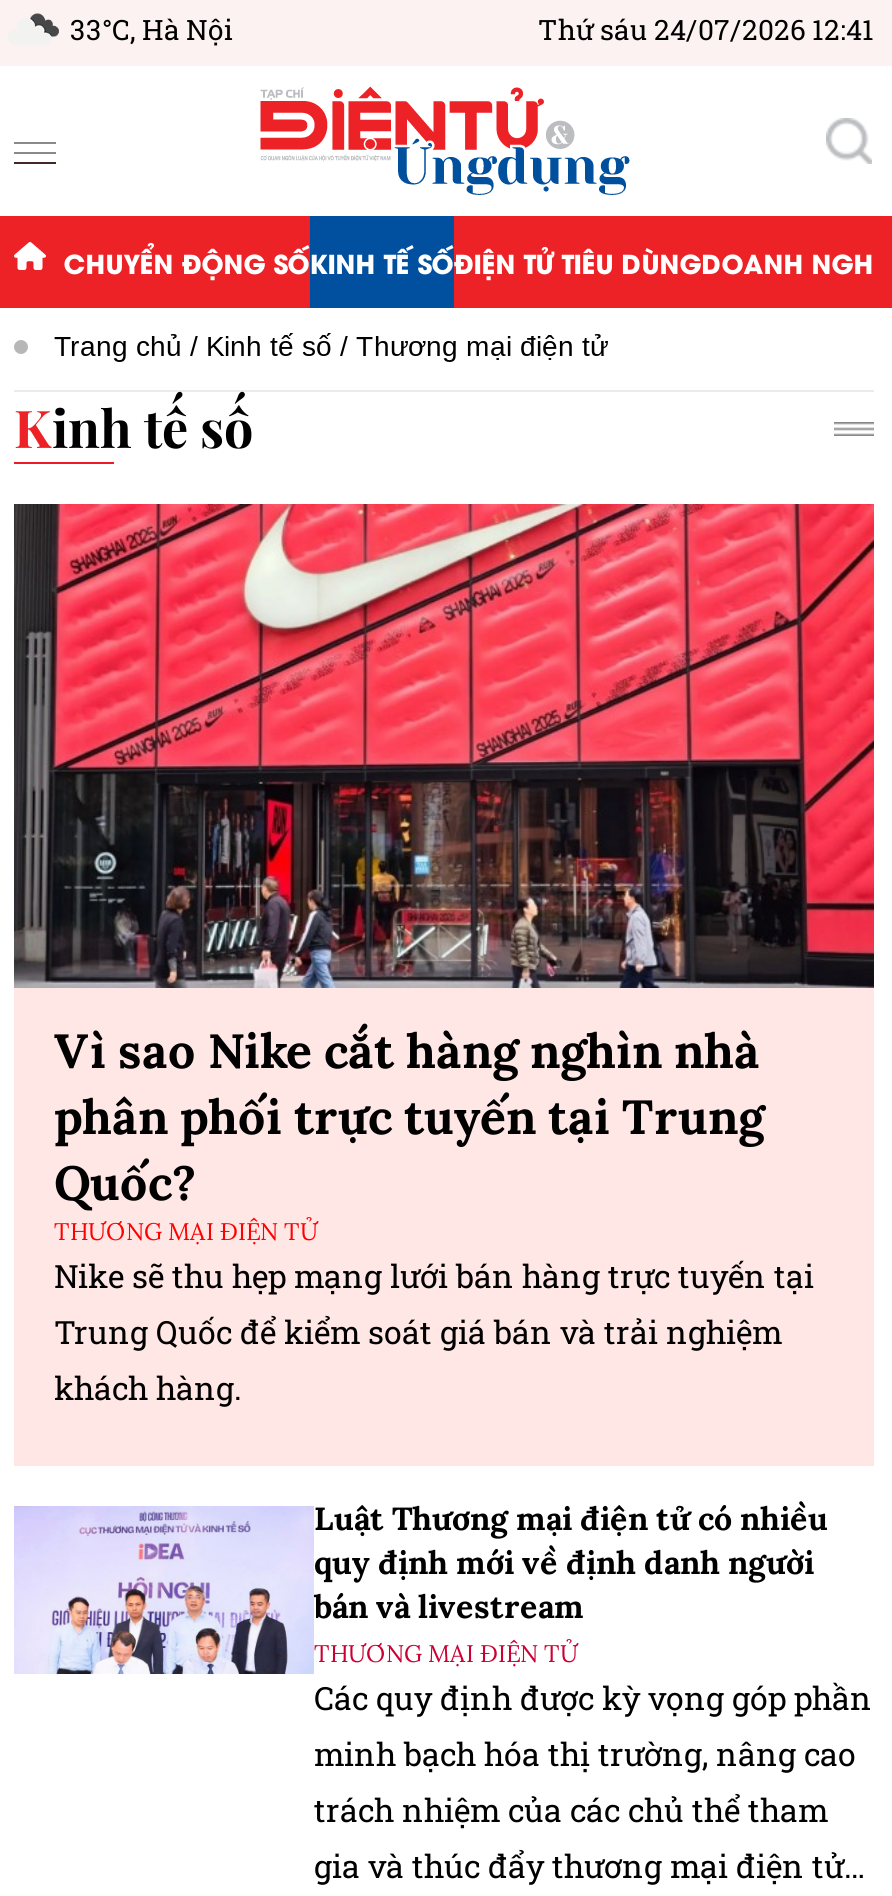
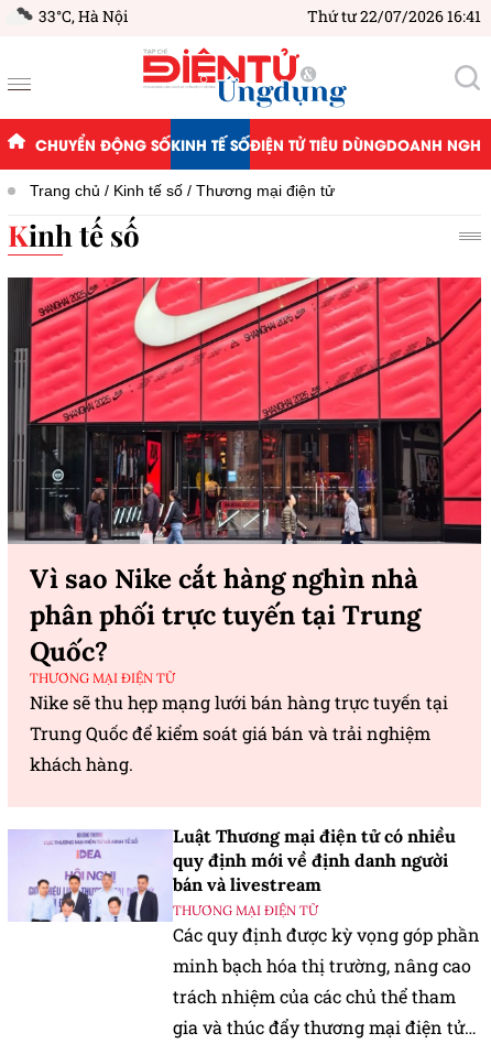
[538,10,874,48] Thứ sáu 24/07/2026 12:41 -> [307,6,481,26] Thứ tư 22/07/2026 16:41

